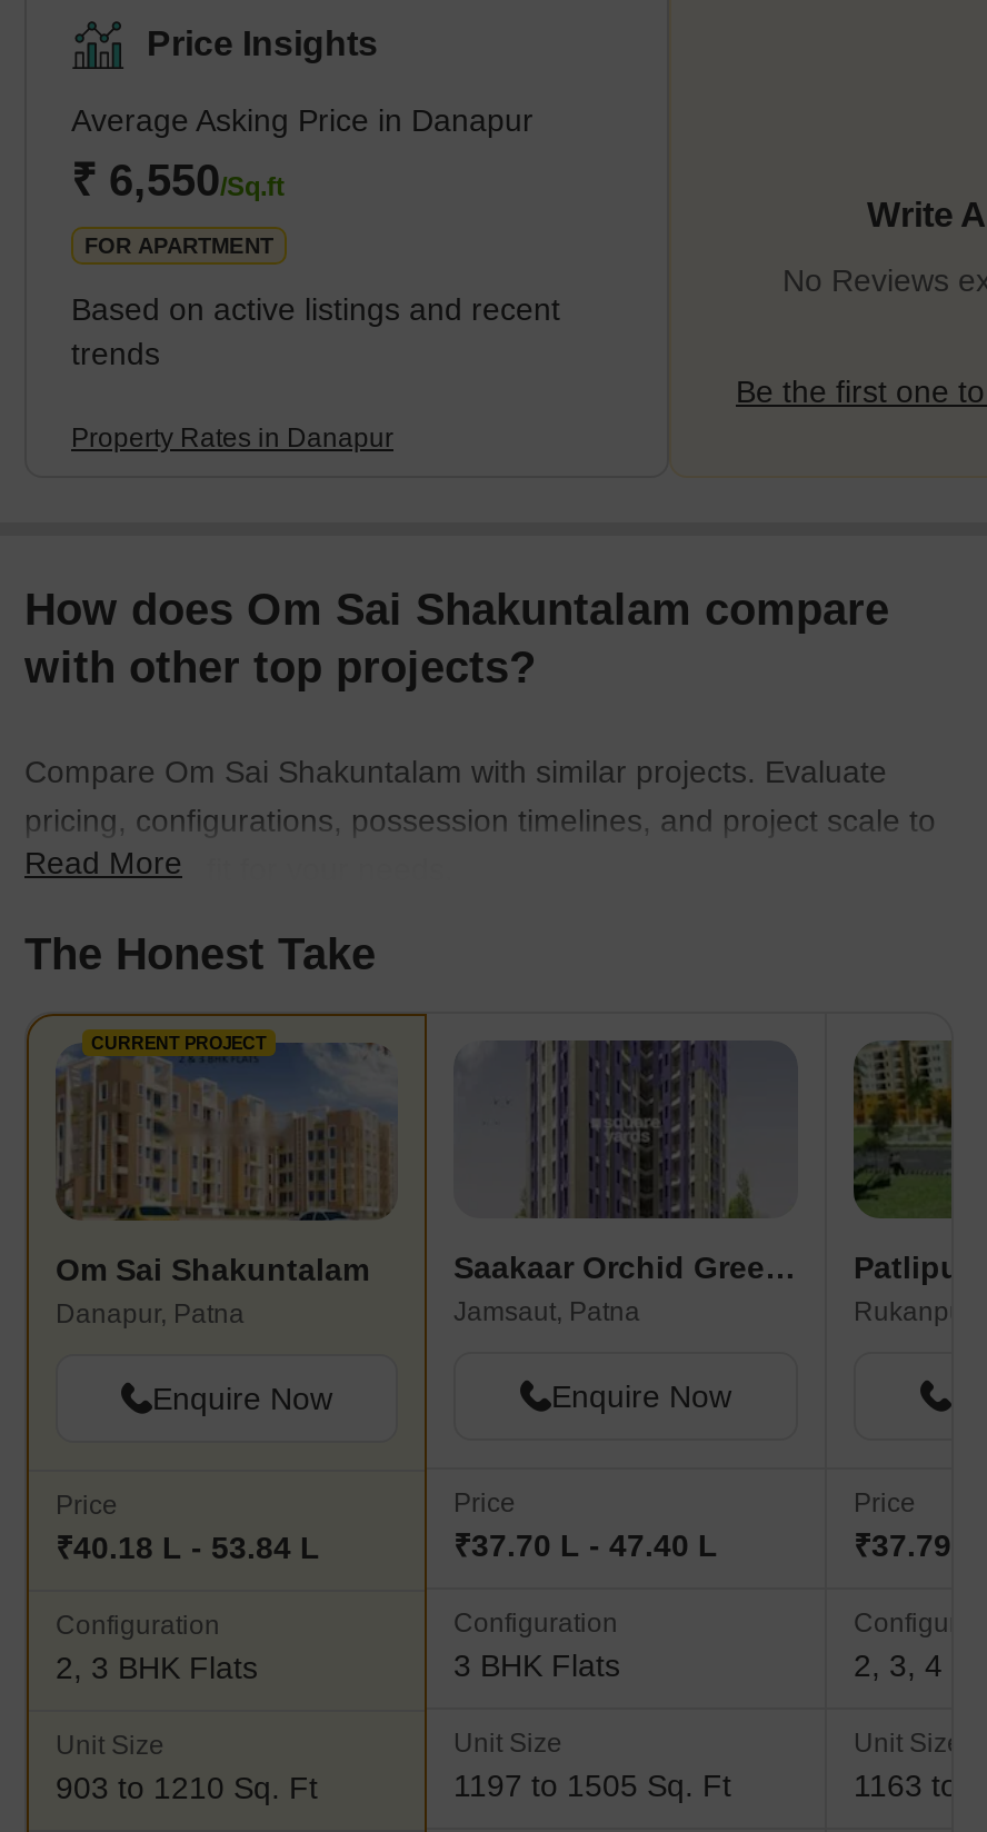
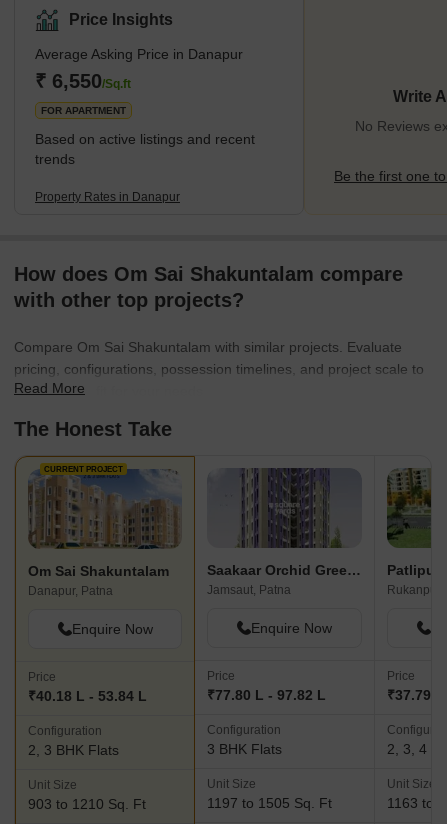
[453,1528,718,1564] ₹37.70 L - 47.40 L -> [207,687,326,703] ₹77.80 L - 97.82 L

